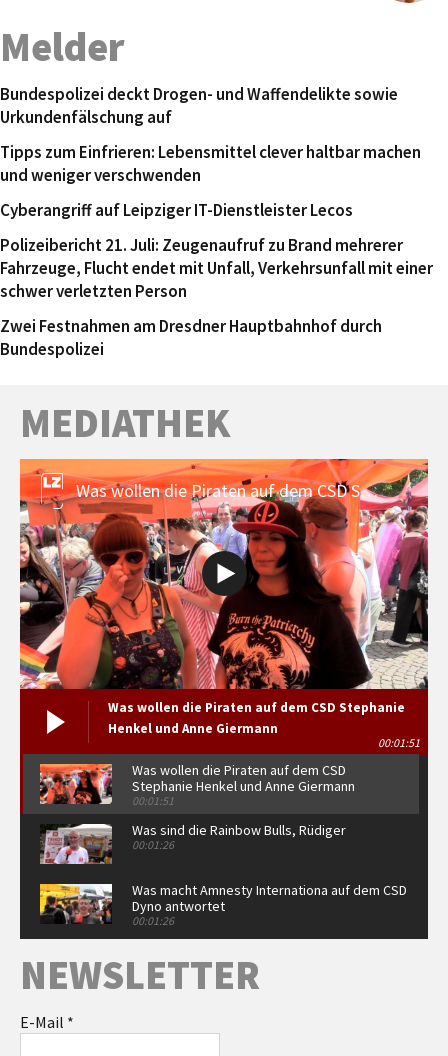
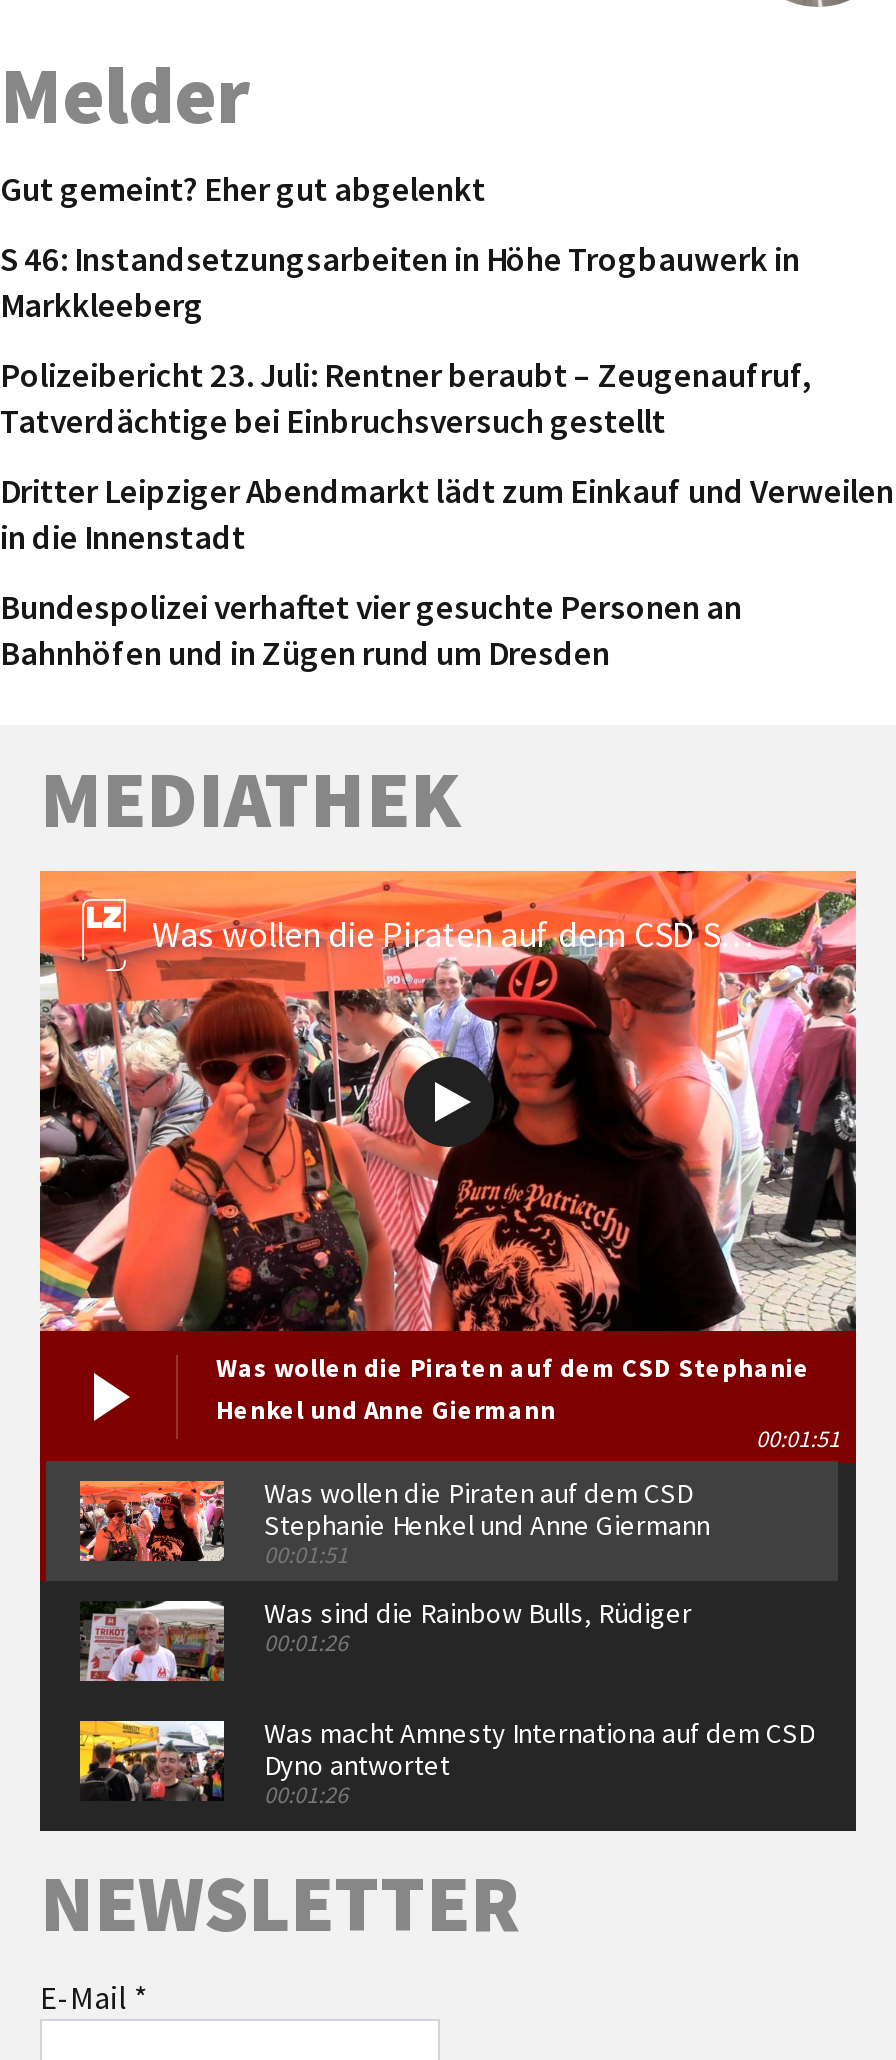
[0,83,398,128] Bundespolizei deckt Drogen- und Waffendelikte sowie | Urkundenfälschung auf -> [0,167,486,211] Gut gemeint? Eher gut abgelenkt
[0,141,421,186] Tipps zum Einfrieren: Lebensmittel clever haltbar machen | und weniger verschwenden -> [0,237,800,327] S 46: Instandsetzungsarbeiten in Höhe Trogbauwerk in | Markkleeberg
[0,199,353,221] Cyberangriff auf Leipziger IT-Dienstleister Lecos -> [0,353,812,443] Polizeibericht 23. Juli: Rentner beraubt – Zeugenaufruf, | Tatverdächtige bei Einbruchsversuch gestellt
[0,234,433,302] Polizeibericht 21. Juli: Zeugenaufruf zu Brand mehrerer | Fahrzeuge, Flucht endet mit Unfall, Verkehrsunfall mit einer | schwer verletzten Person -> [0,469,894,559] Dritter Leipziger Abendmarkt lädt zum Einkauf und Verweilen | in die Innenstadt
[0,315,382,360] Zwei Festnahmen am Dresdner Hauptbahnhof durch | Bundespolizei -> [0,585,742,675] Bundespolizei verhaftet vier gesuchte Personen an | Bahnhöfen und in Zügen rund um Dresden

